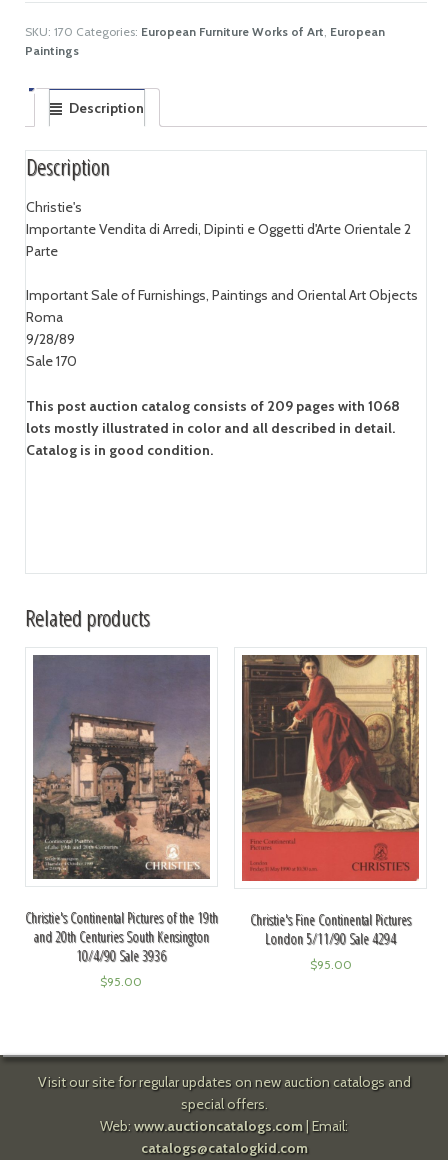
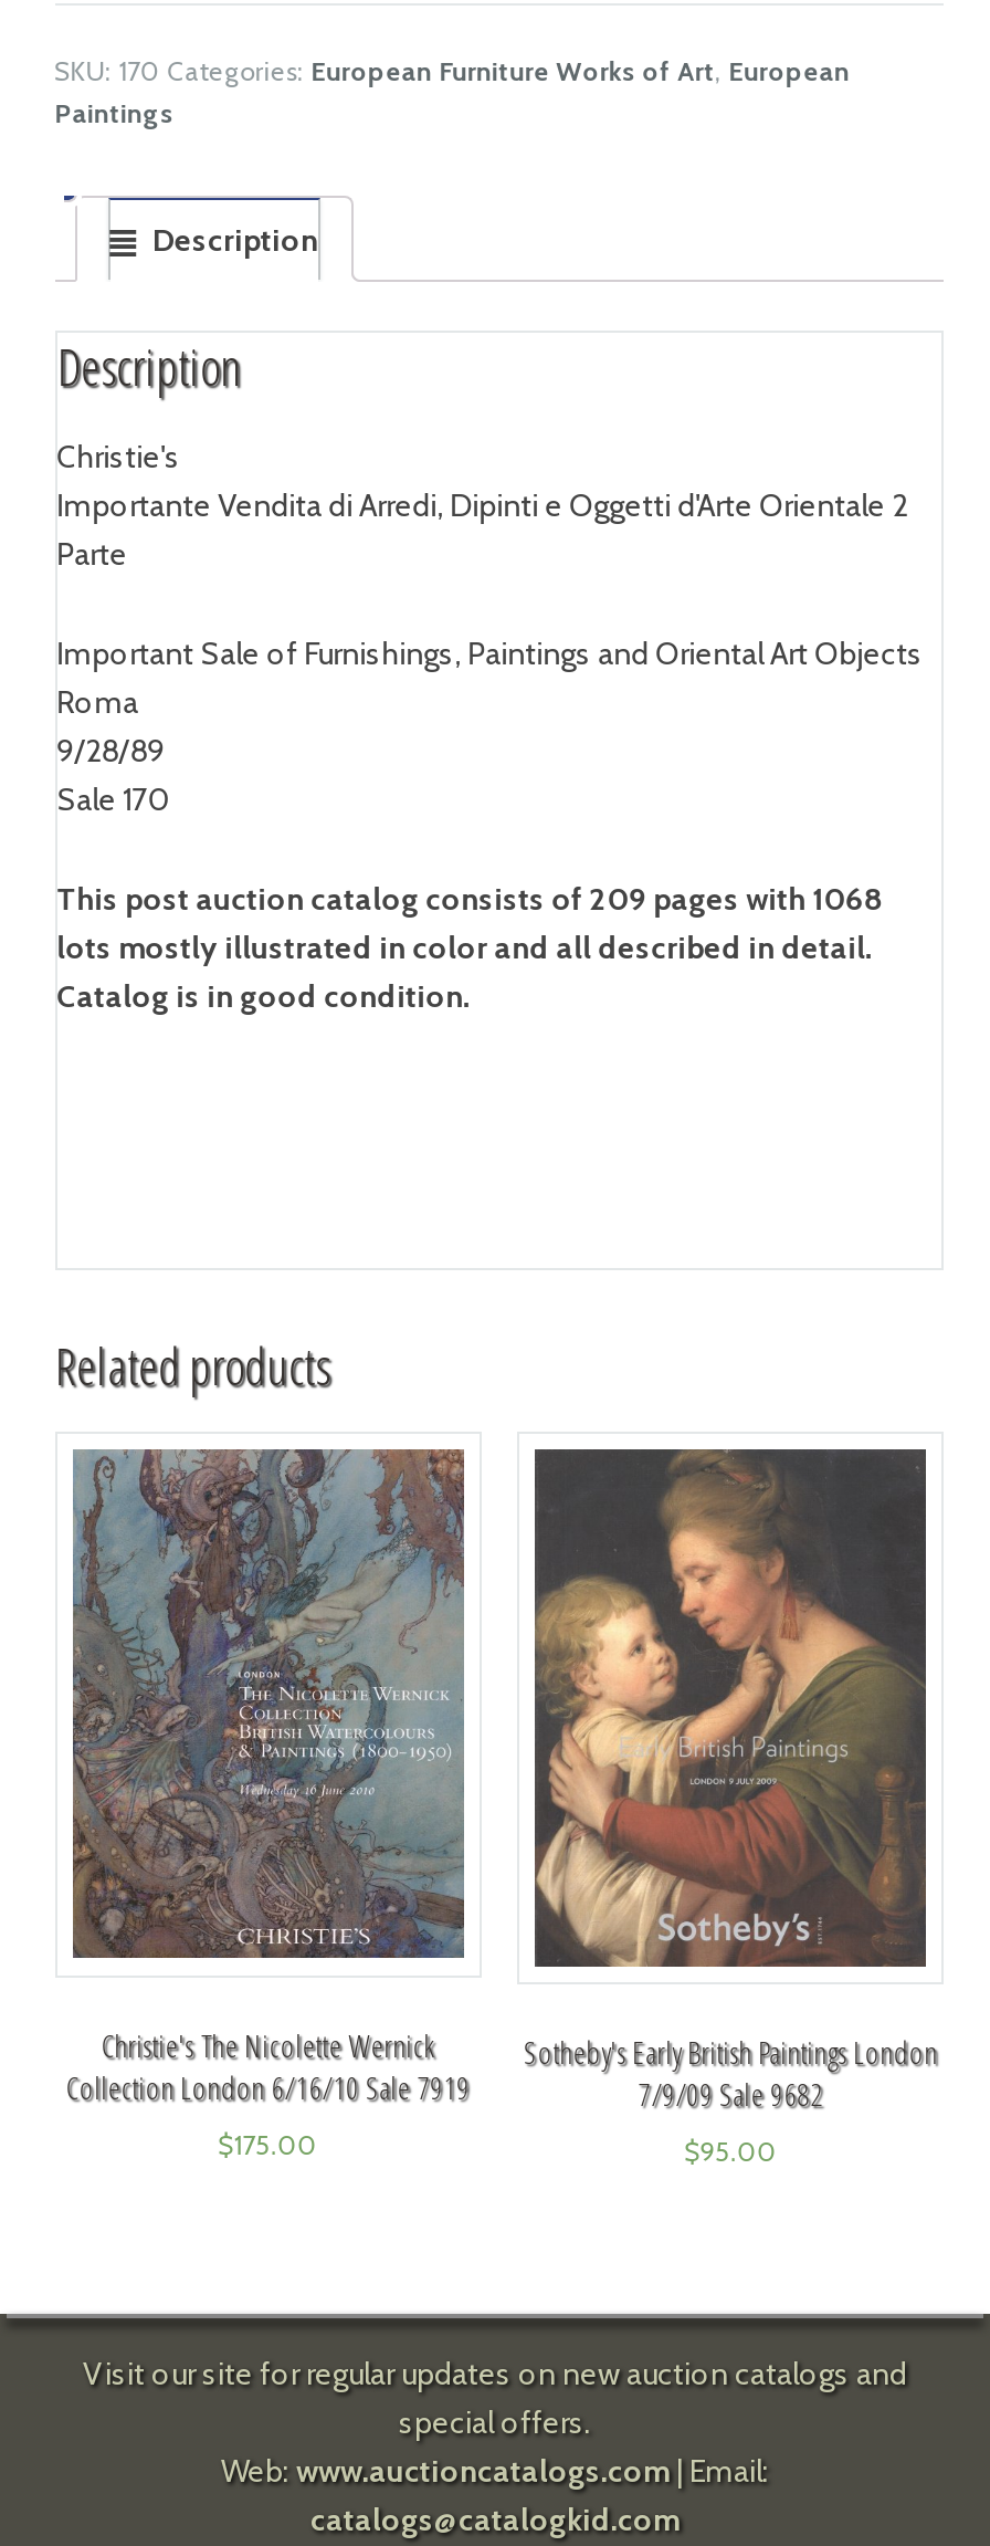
[25,655,218,965] [image] | Christie's Continental Pictures of the 19th | and 20th Centuries South Kensington | 10/4/90 Sale 3936 -> [66,1450,470,2108] [image] | Christie's The Nicolette Wernick | Collection London 6/16/10 Sale 7919
[241,654,420,948] [image] | Christie's Fine Continental Pictures | London 5/11/90 Sale 4294 -> [524,1448,937,2115] [image] | Sotheby's Early British Paintings London | 7/9/09 Sale 9682
[100,974,142,989] $95.00 -> [218,2127,318,2161] $175.00

